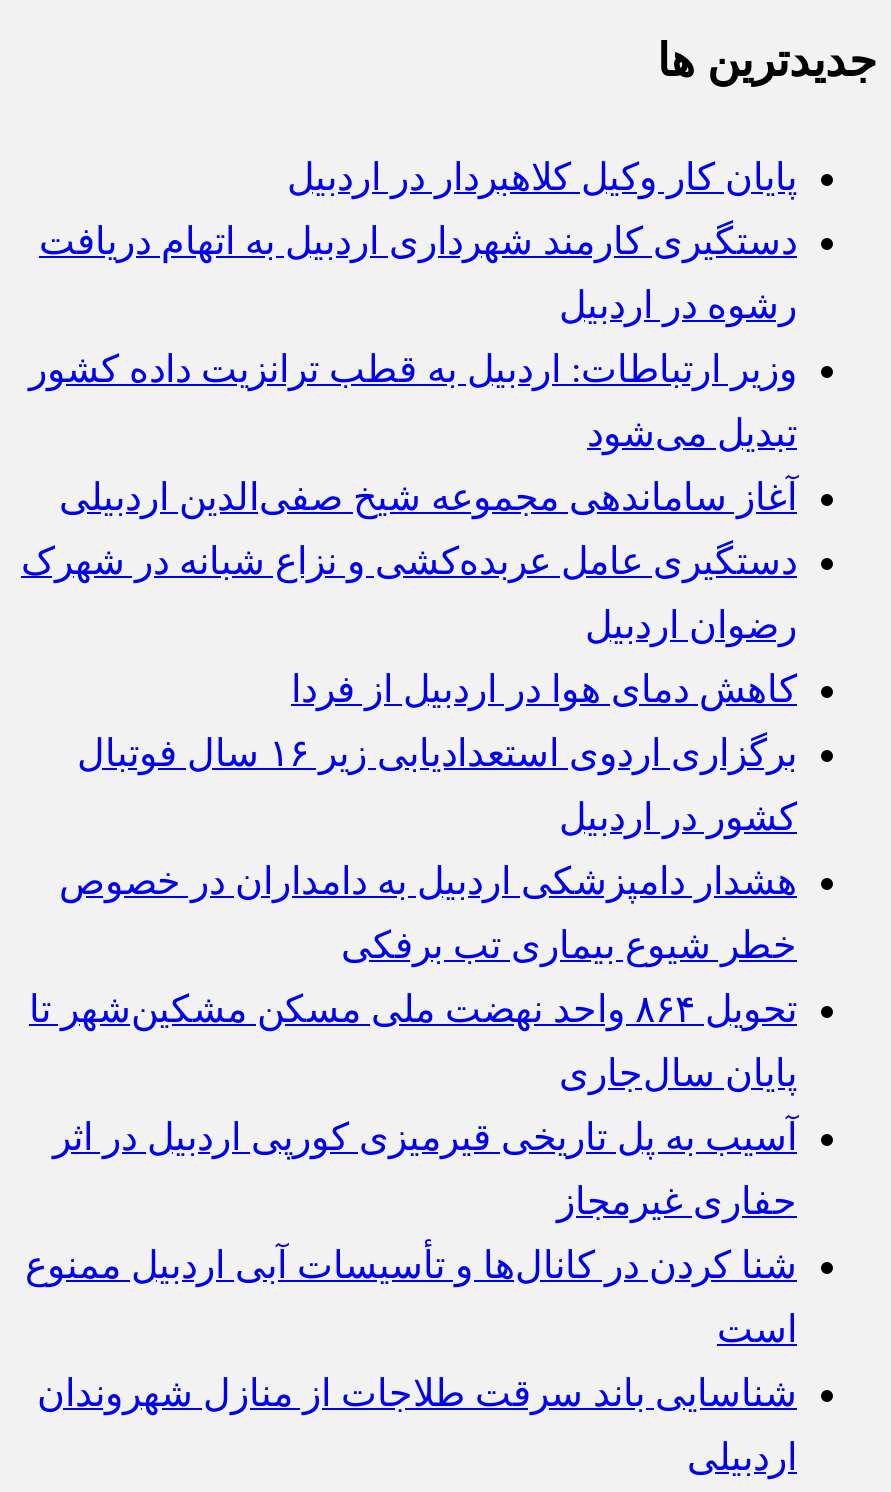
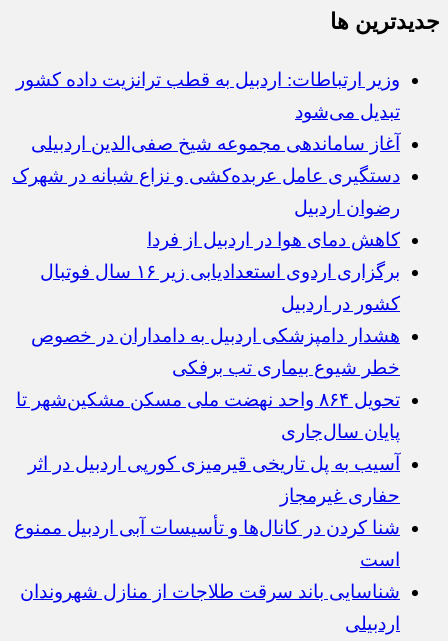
[39,155,797,325] پایان کار وکیل کلاهبردار در اردبیل | دستگیری کارمند شهرداری اردبیل به اتهام دریافت | رشوه در اردبیل -> none

